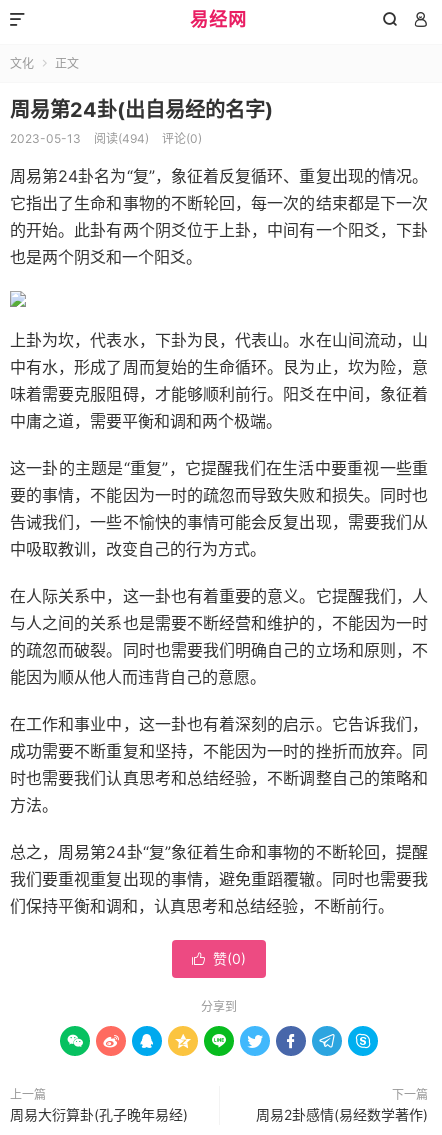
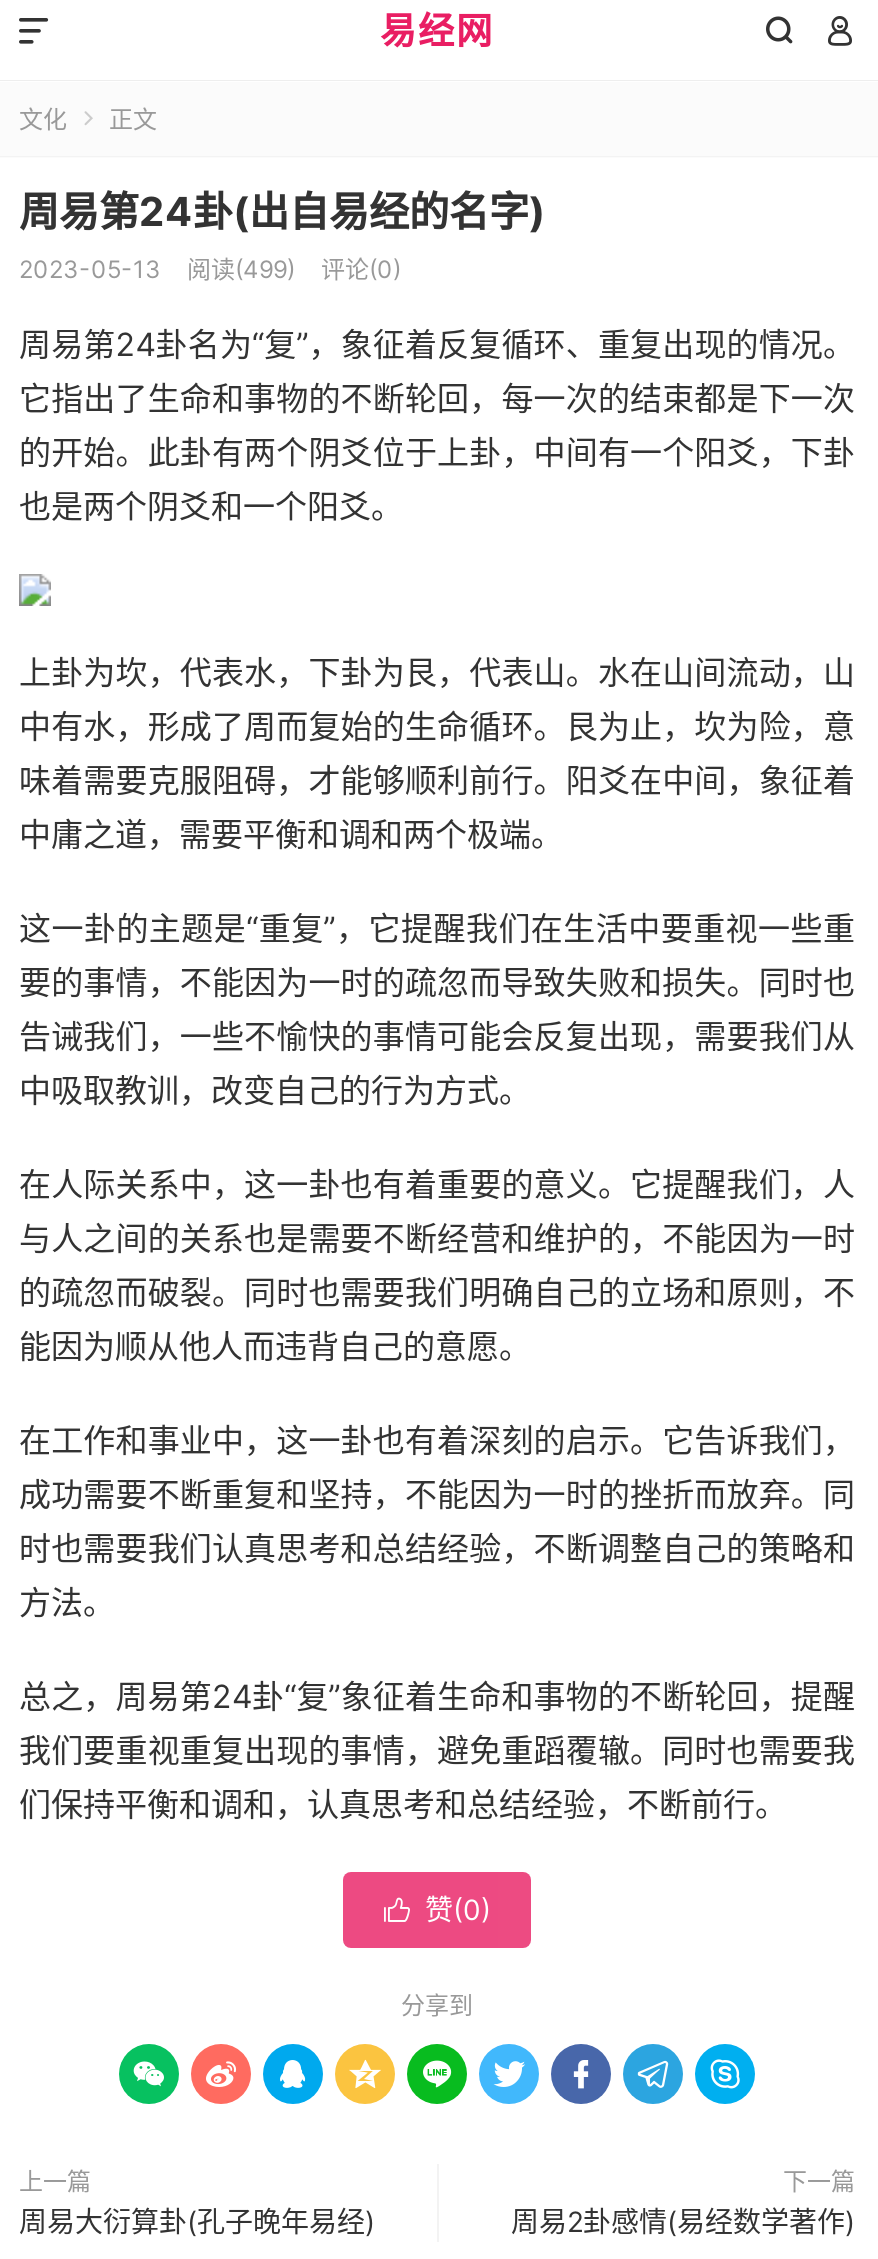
[10,131,202,146] 2023-05-13 阅读(494) 评论(0) -> [19,254,401,284] 2023-05-13 阅读(499) 评论(0)

